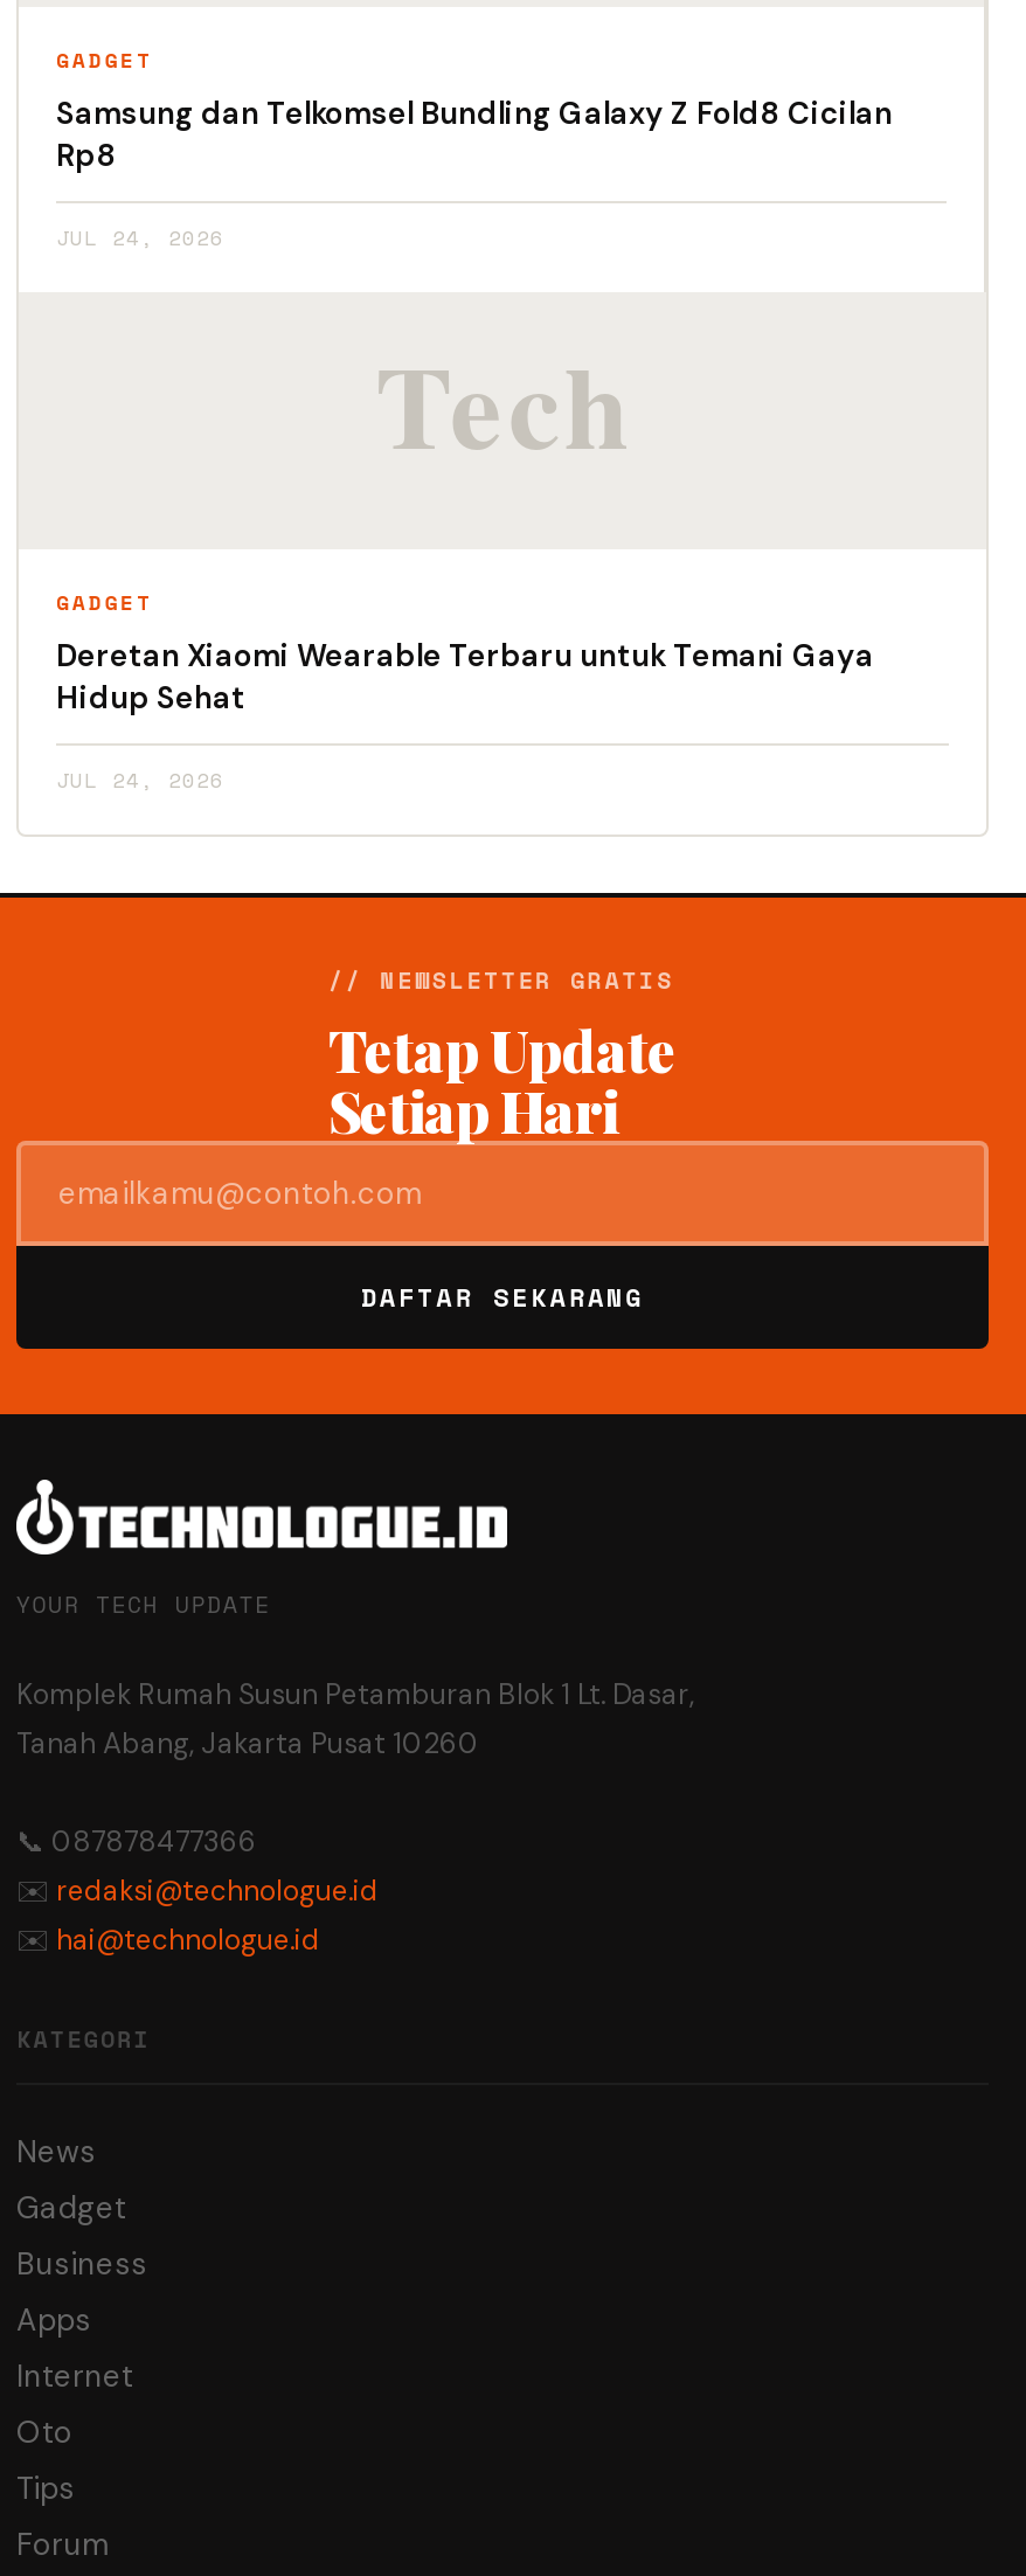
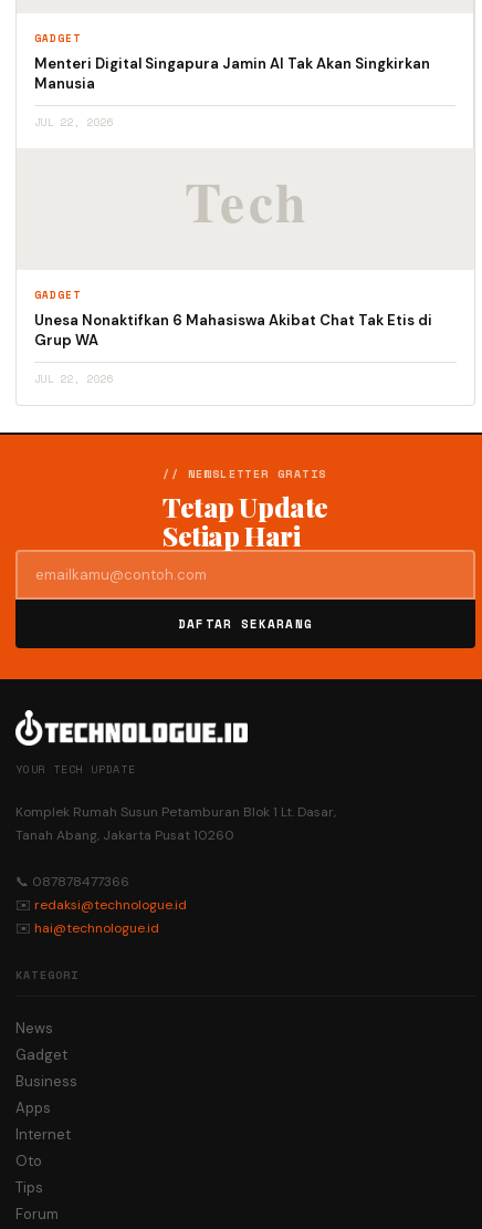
[56,94,893,176] Samsung dan Telkomsel Bundling Galaxy Z Fold8 Cicilan | Rp8 -> [34,54,430,93] Menteri Digital Singapura Jamin AI Tak Akan Singkirkan | Manusia
[56,222,224,253] JUL 24, 2026 -> [34,115,114,130] JUL 22, 2026
[56,636,874,718] Deretan Xiaomi Wearable Terbaru untuk Temani Gaya | Hidup Sehat -> [34,311,432,350] Unesa Nonaktifkan 6 Mahasiswa Akibat Chat Tak Etis di | Grup WA
[56,765,224,795] JUL 24, 2026 -> [34,372,114,386] JUL 22, 2026

